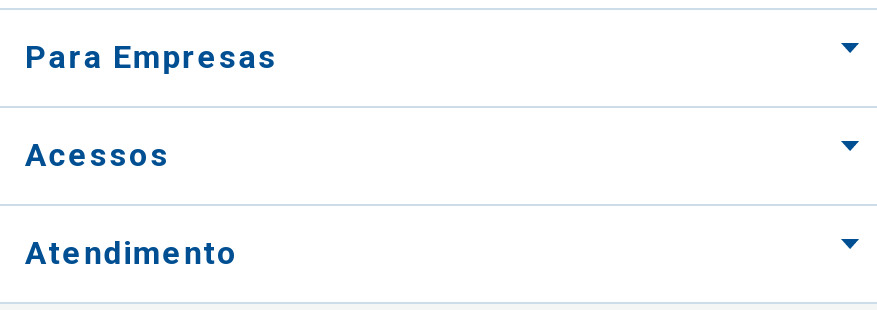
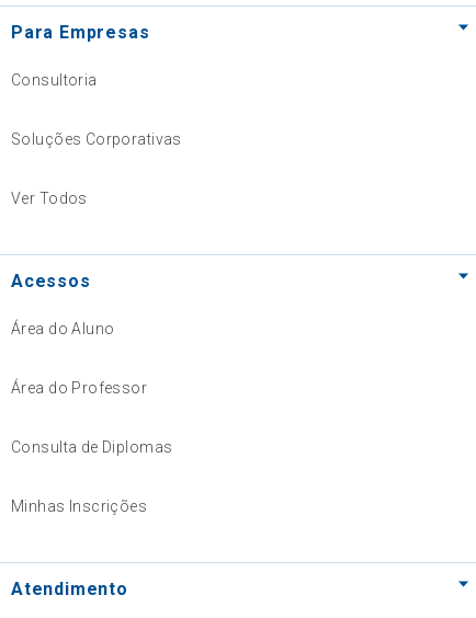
none -> [11,71,182,207] Consultoria | Soluções Corporativas | Ver Todos
none -> [11,320,173,515] Área do Aluno | Área do Professor | Consulta de Diplomas | Minhas Inscrições

